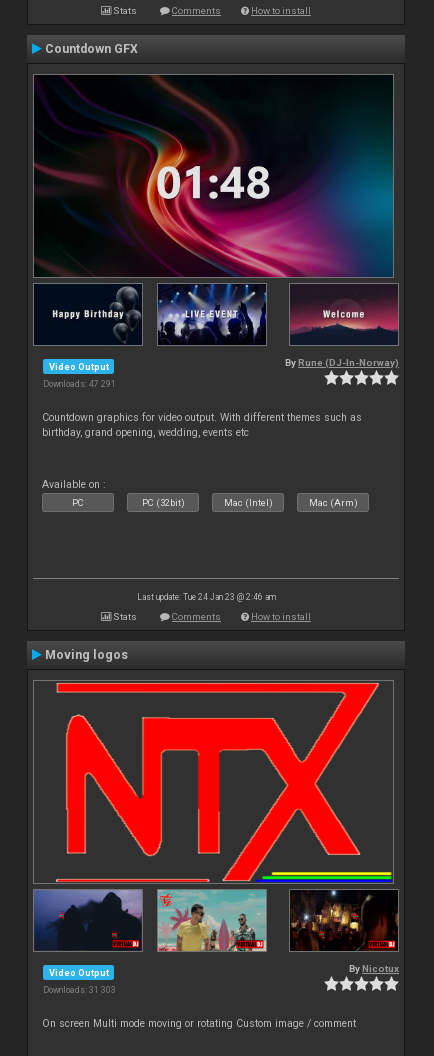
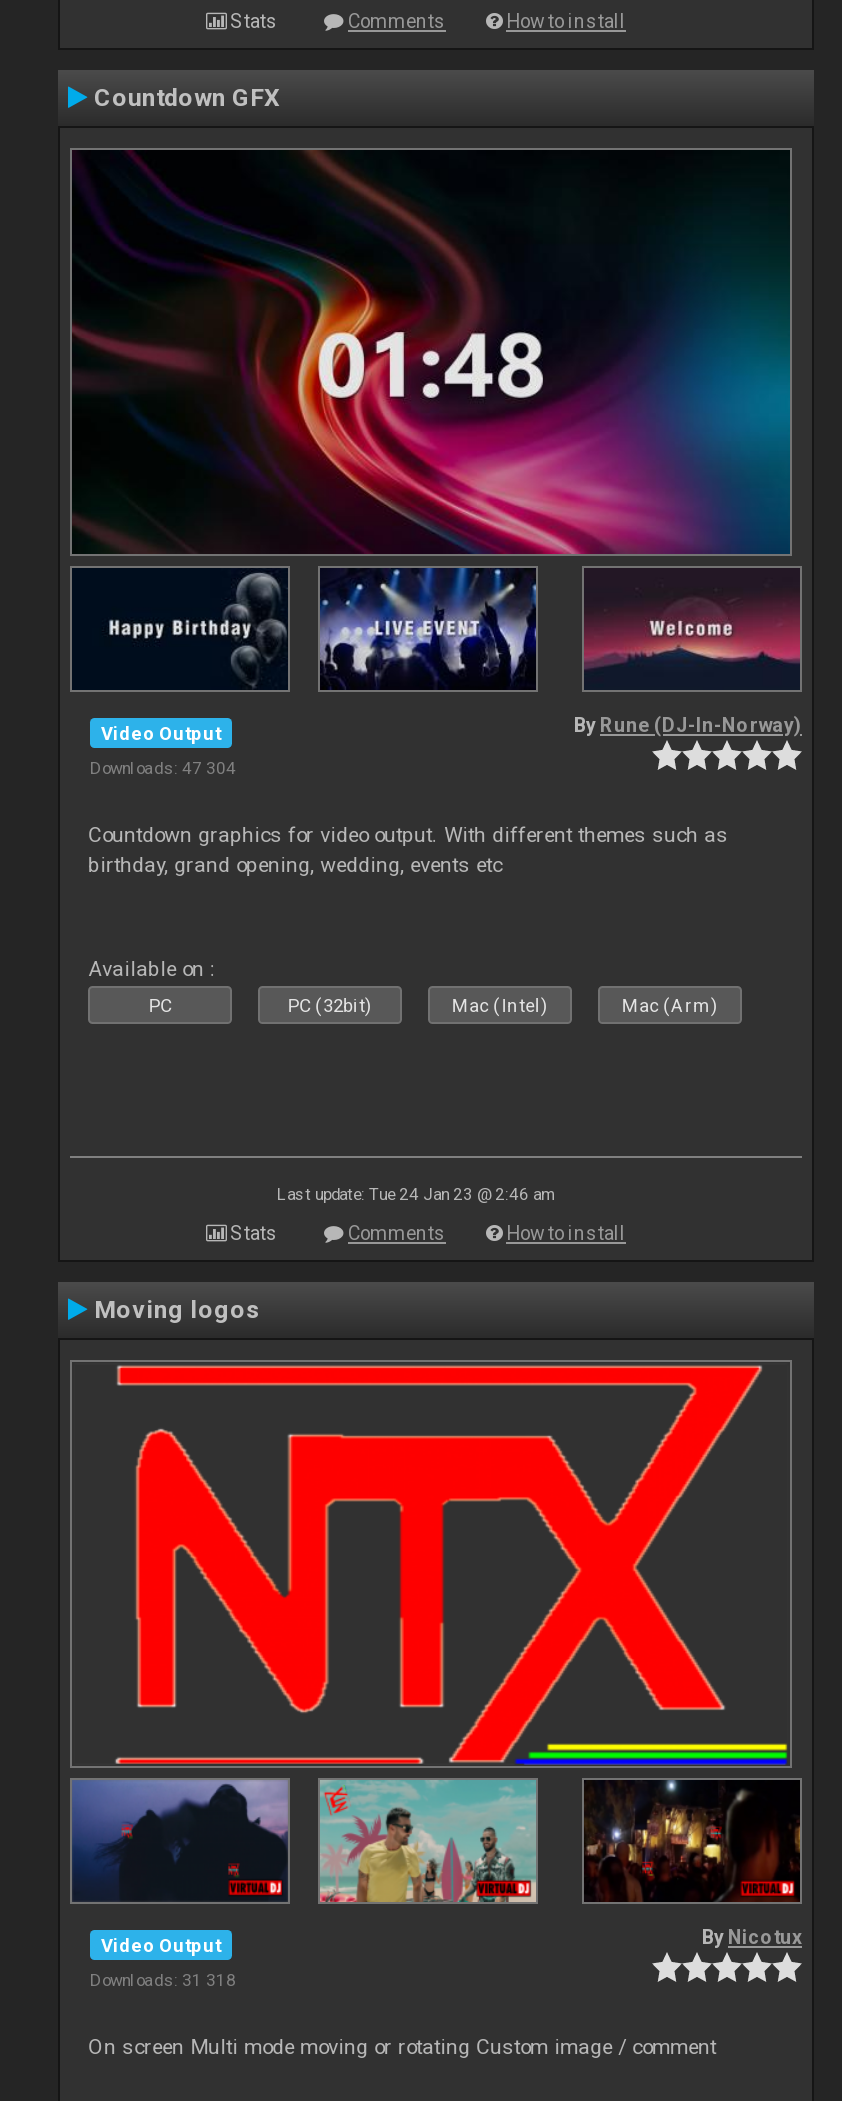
[43,379,116,389] Downloads: 47 291 -> [90,759,236,779] Downloads: 47 304
[43,985,116,995] Downloads: 31 303 -> [90,1971,236,1991] Downloads: 31 318

